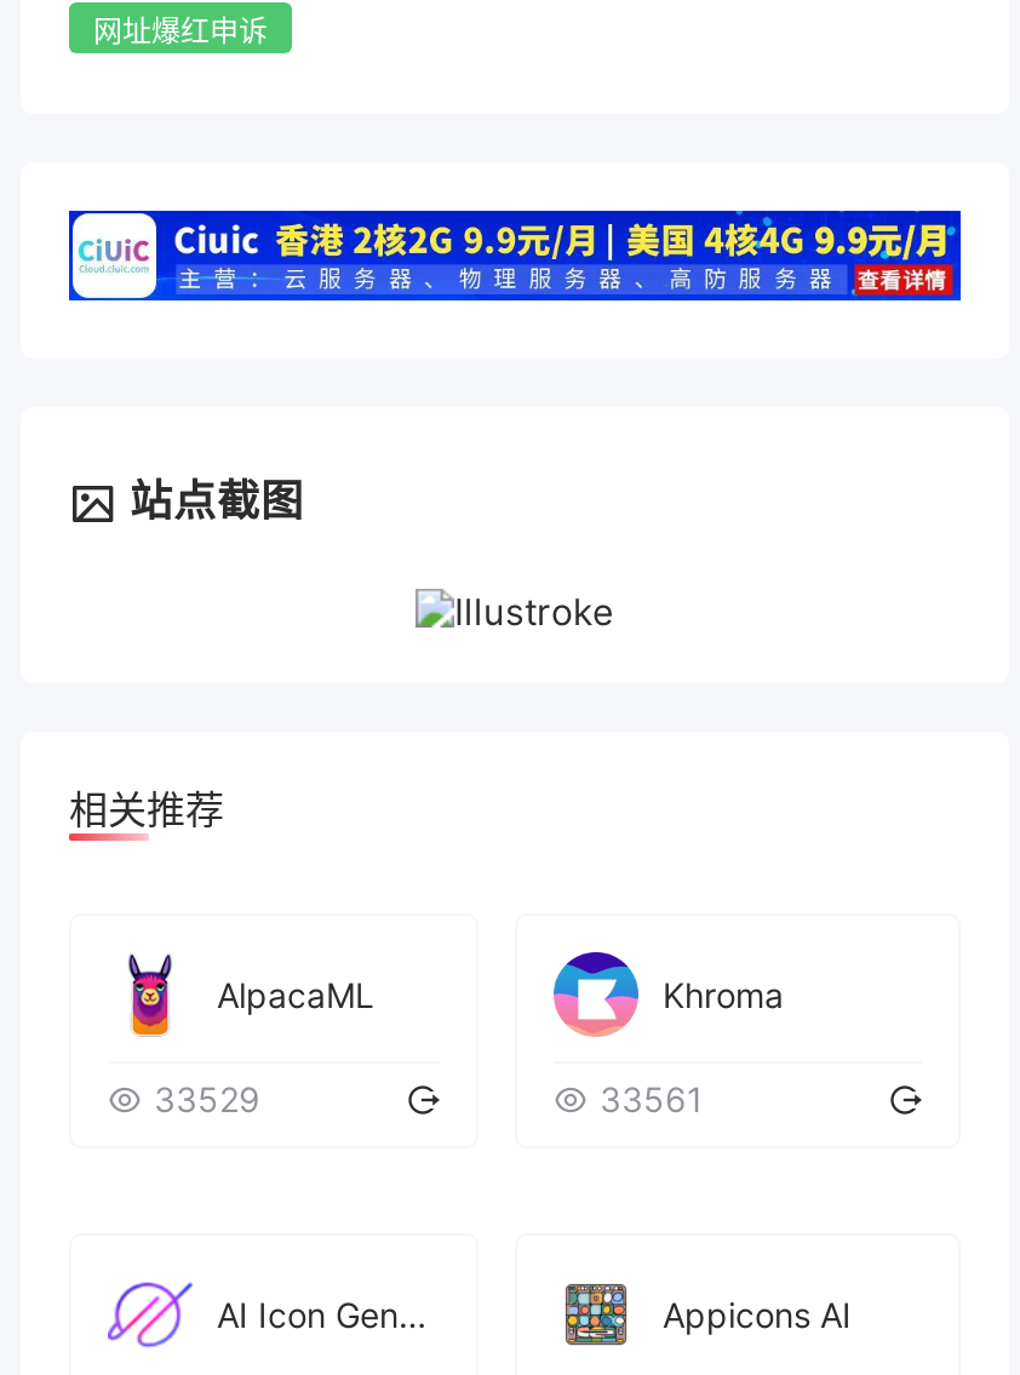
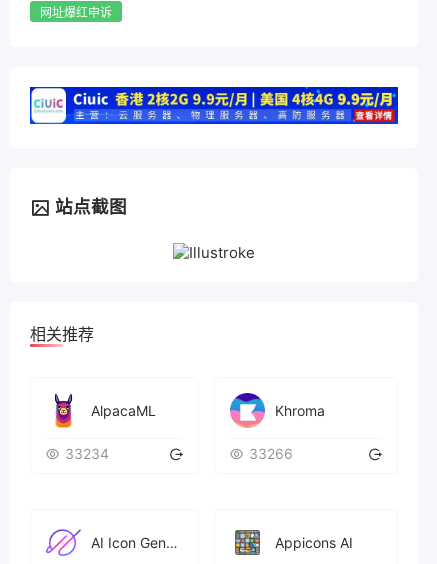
[154,1078,260,1119] 33529 -> [65,445,109,462] 33234
[600,1078,704,1119] 33561 -> [249,445,293,462] 33266

